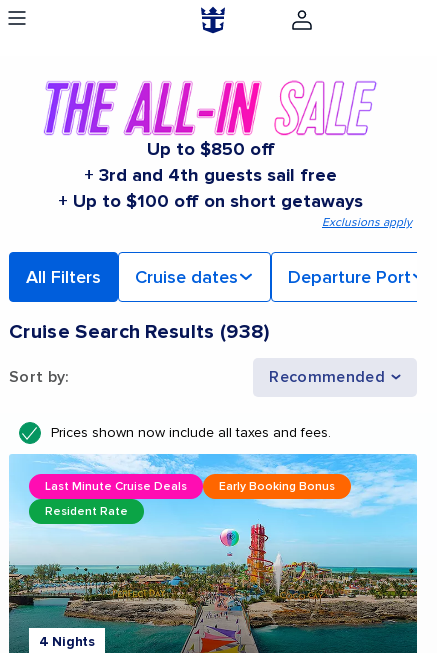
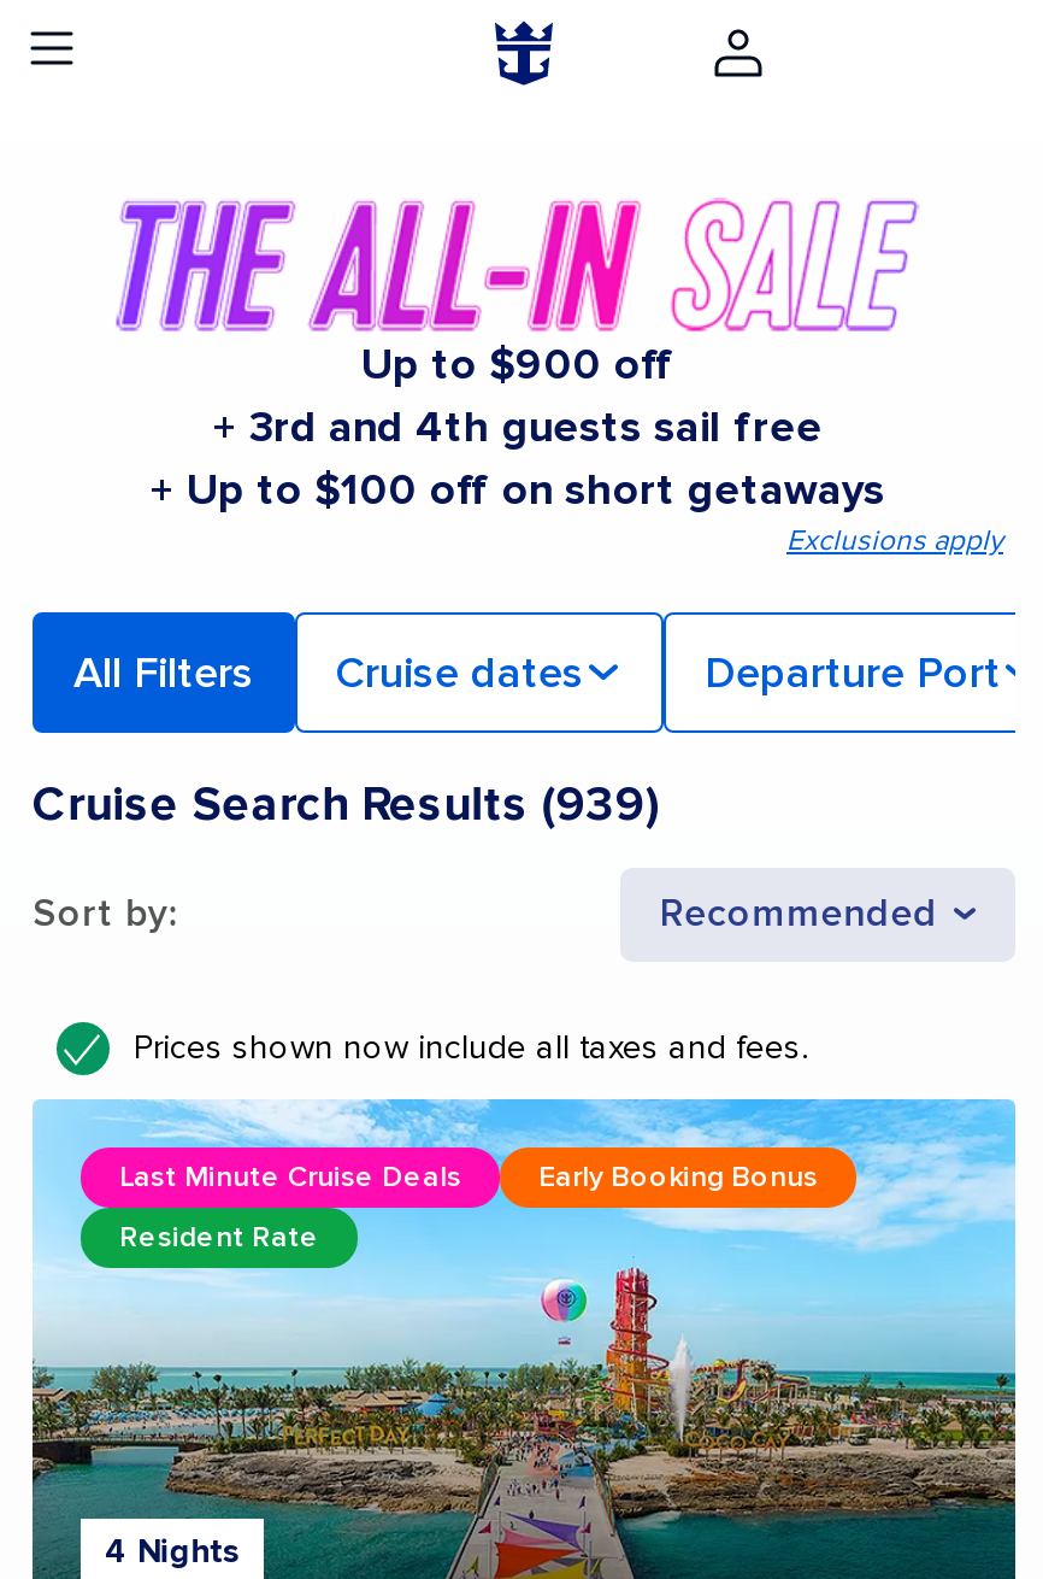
[146,138,274,160] Up to $850 off -> [361,337,674,390] Up to $900 off
[9,320,270,344] Cruise Search Results (938) -> [33,776,658,833] Cruise Search Results (939)

